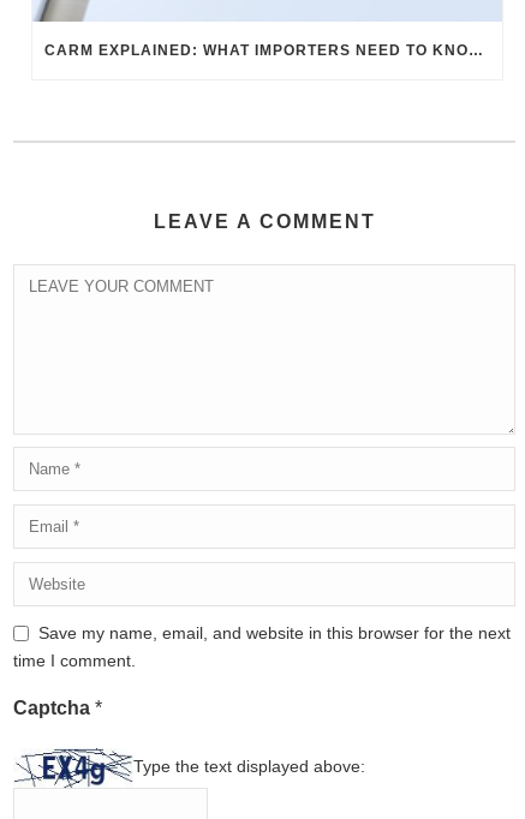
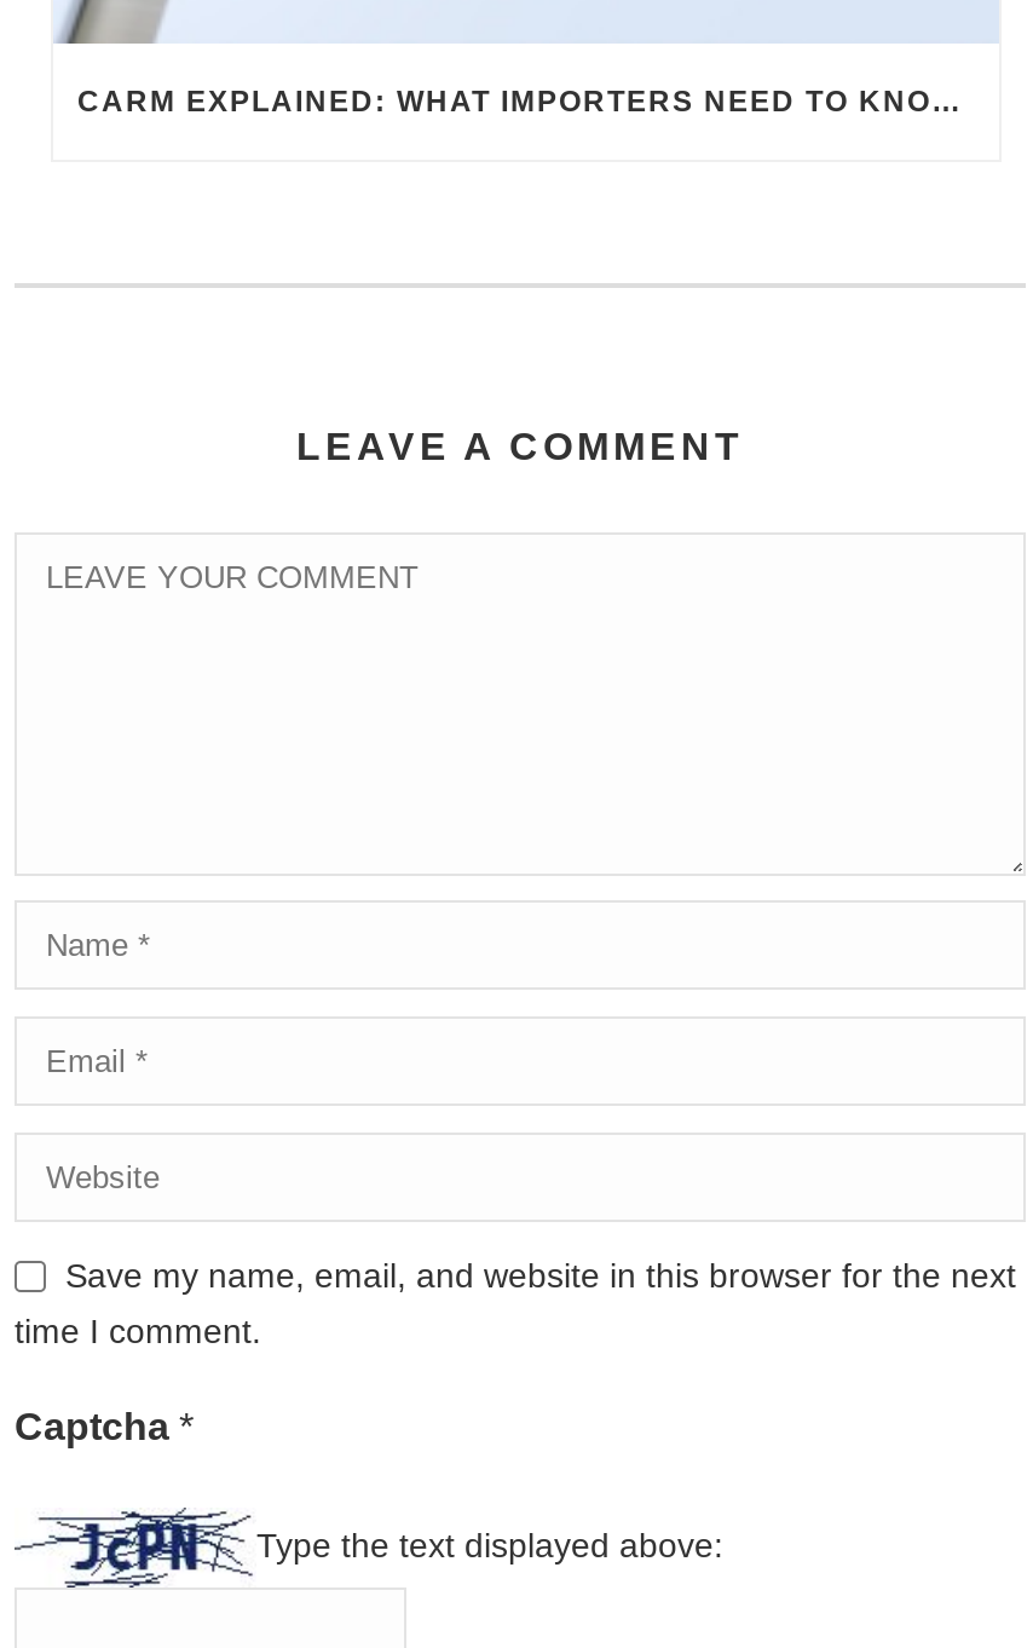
[13,747,130,788] [image] -> [12,1508,252,1590] [image]

